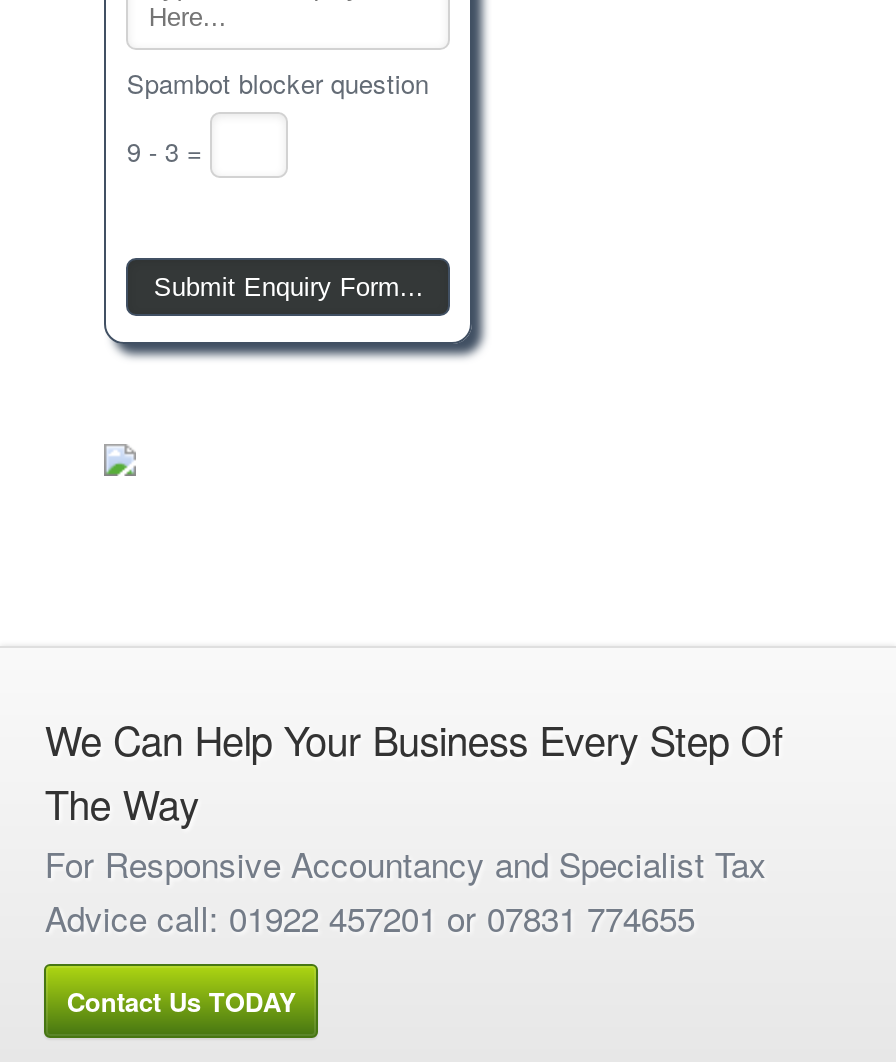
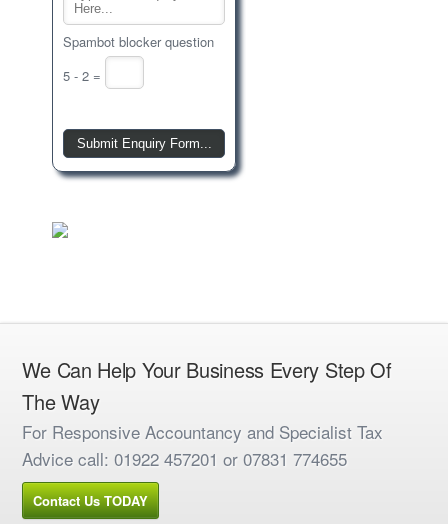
[127,132,211,170] 9 - 3 = -> [63,66,105,85] 5 - 2 =

